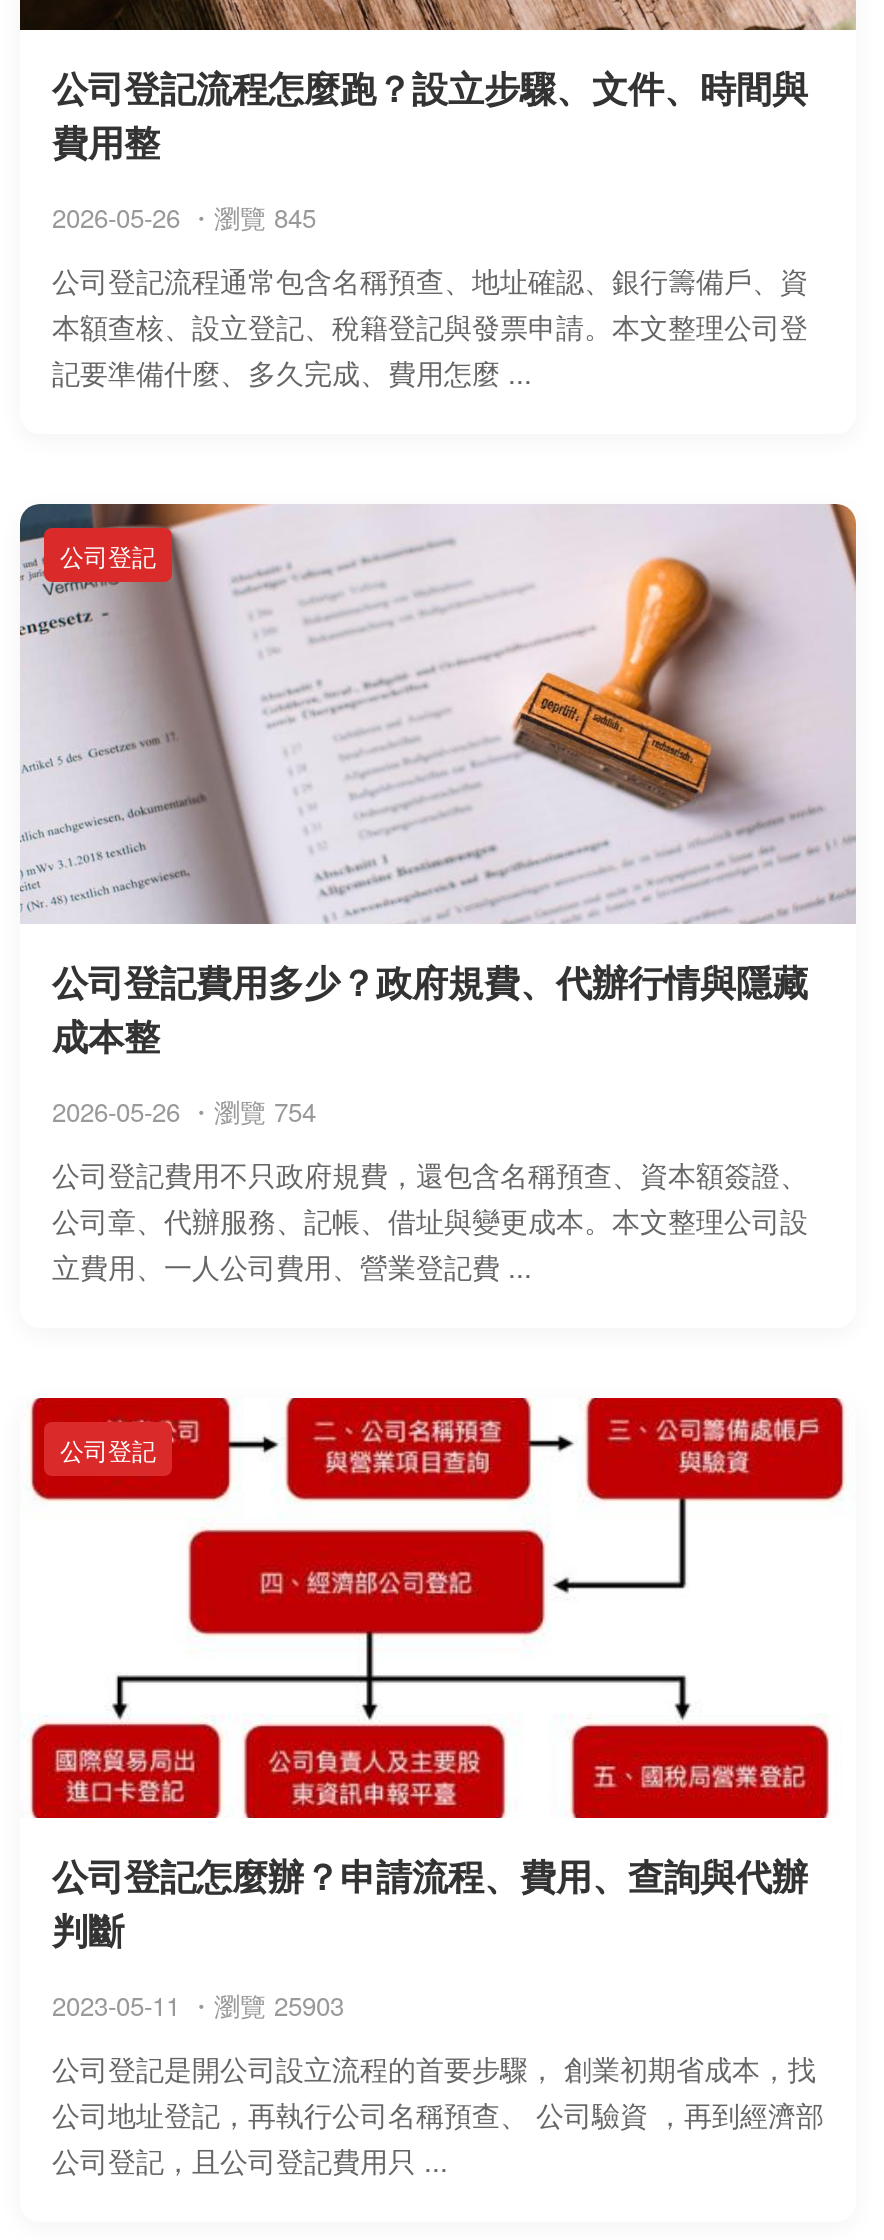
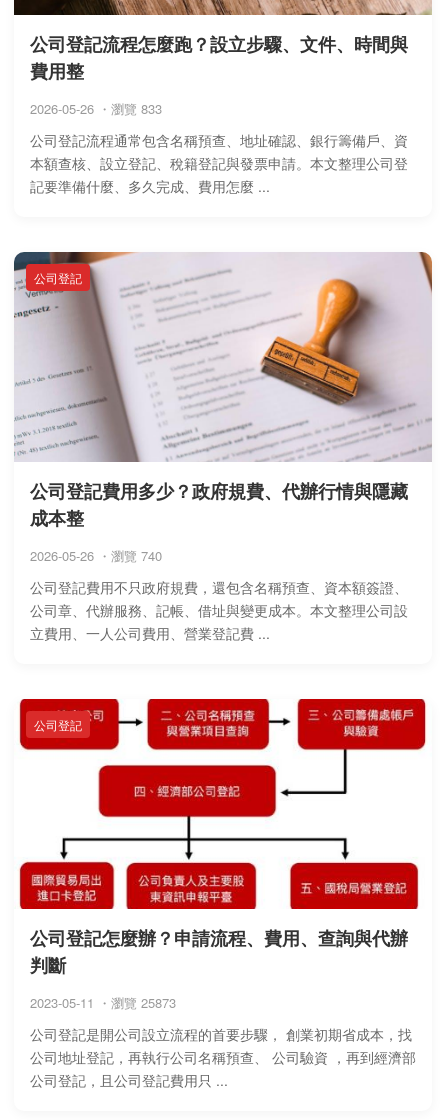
[52,198,316,236] 2026-05-26 ・瀏覽 845 -> [30,99,162,118] 2026-05-26 ・瀏覽 833
[52,1092,316,1130] 2026-05-26 ・瀏覽 754 -> [30,546,162,565] 2026-05-26 ・瀏覽 740
[52,1986,344,2024] 2023-05-11 ・瀏覽 25903 -> [30,993,176,1012] 2023-05-11 ・瀏覽 25873

